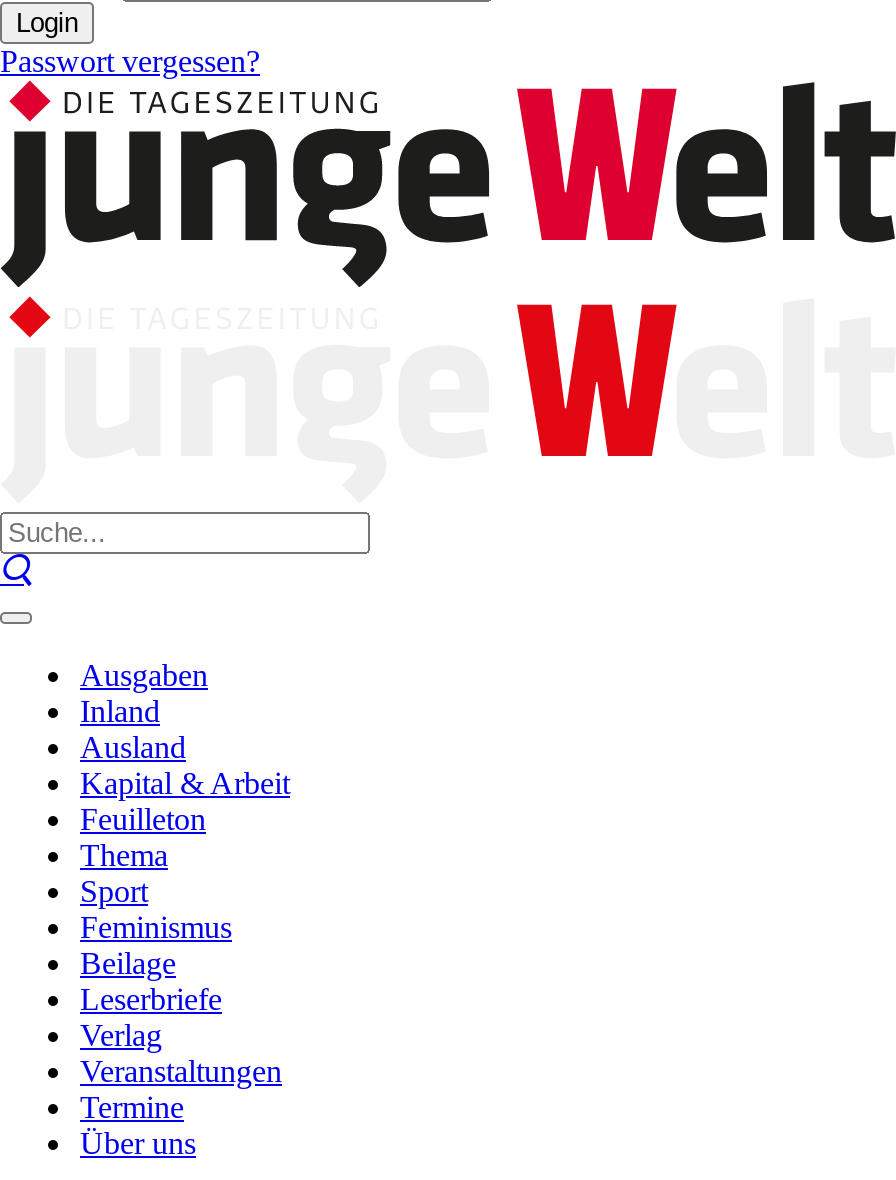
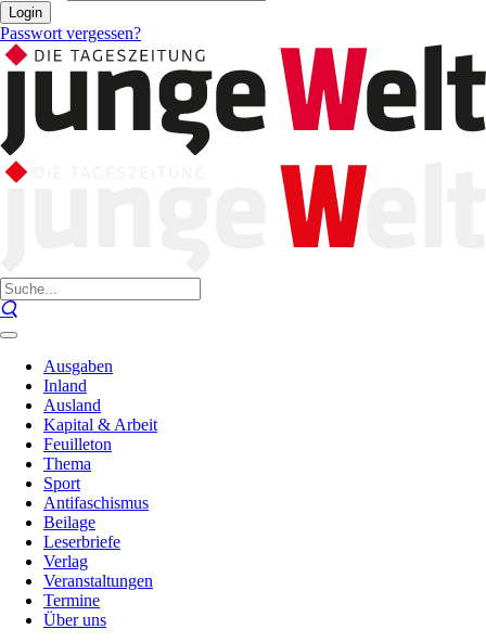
[80,910,232,944] Feminismus -> [43,493,149,512] Antifaschismus

